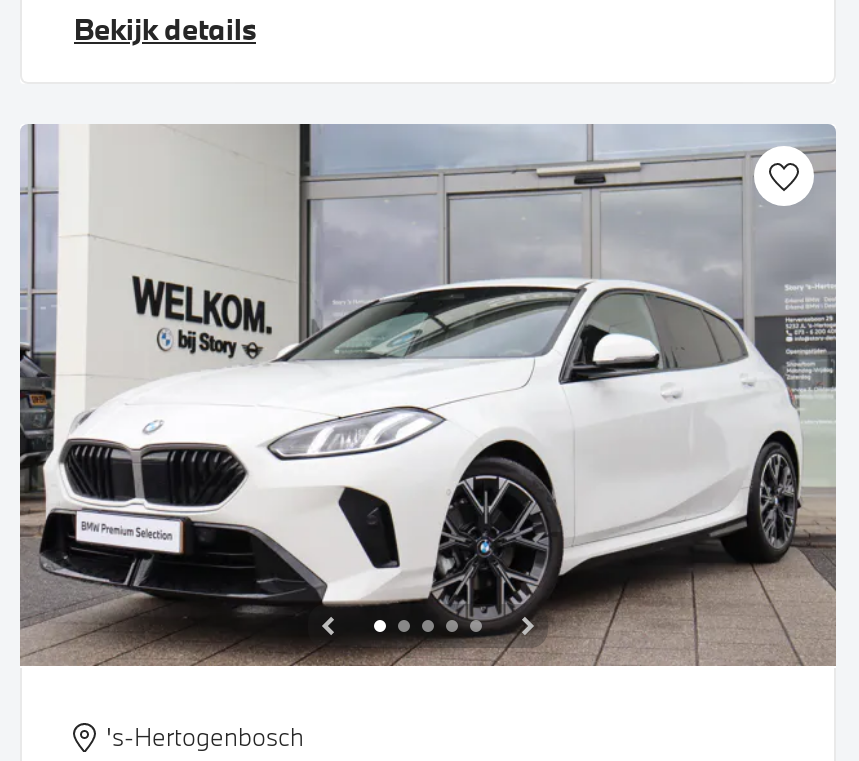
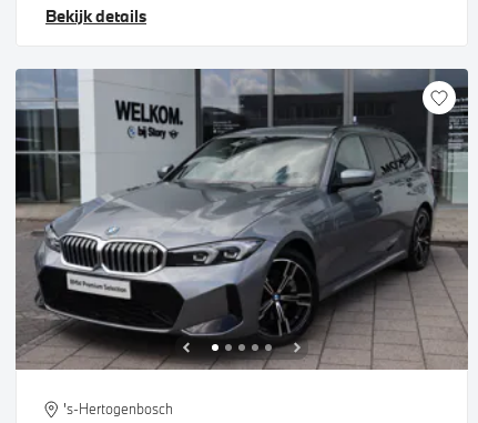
[20,124,836,662] [image] -> [14,68,468,369] [image]

